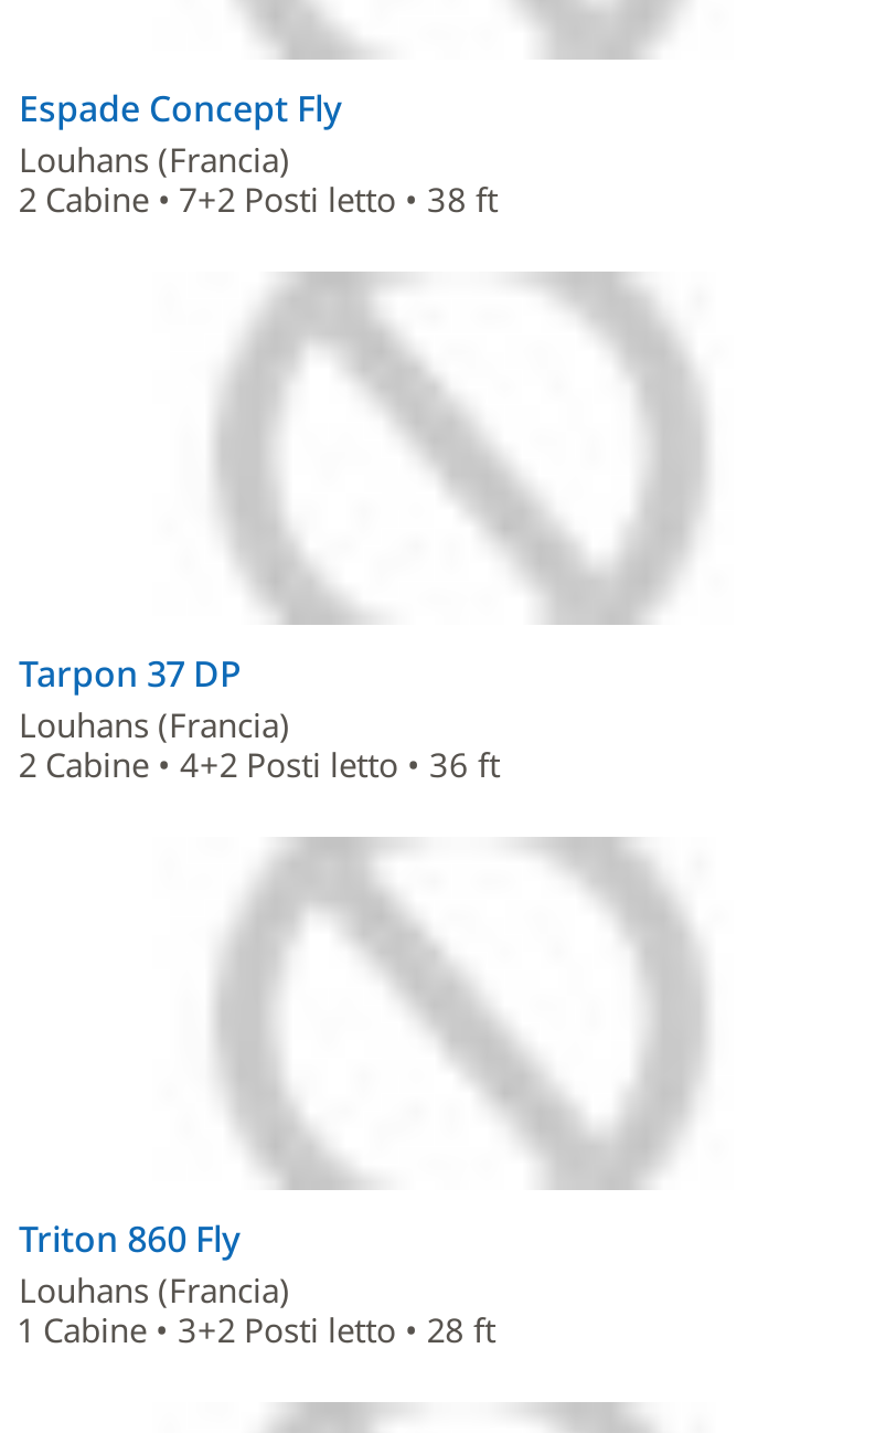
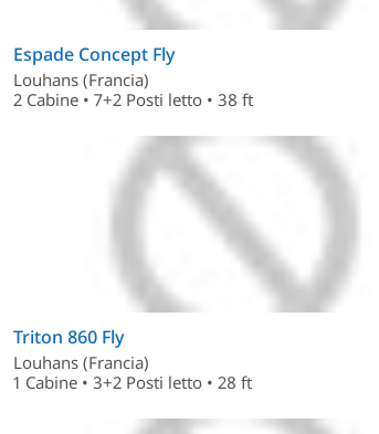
[19,649,500,786] Tarpon 37 DP | Louhans (Francia) | 2 Cabine • 4+2 Posti letto • 36 ft -> none

